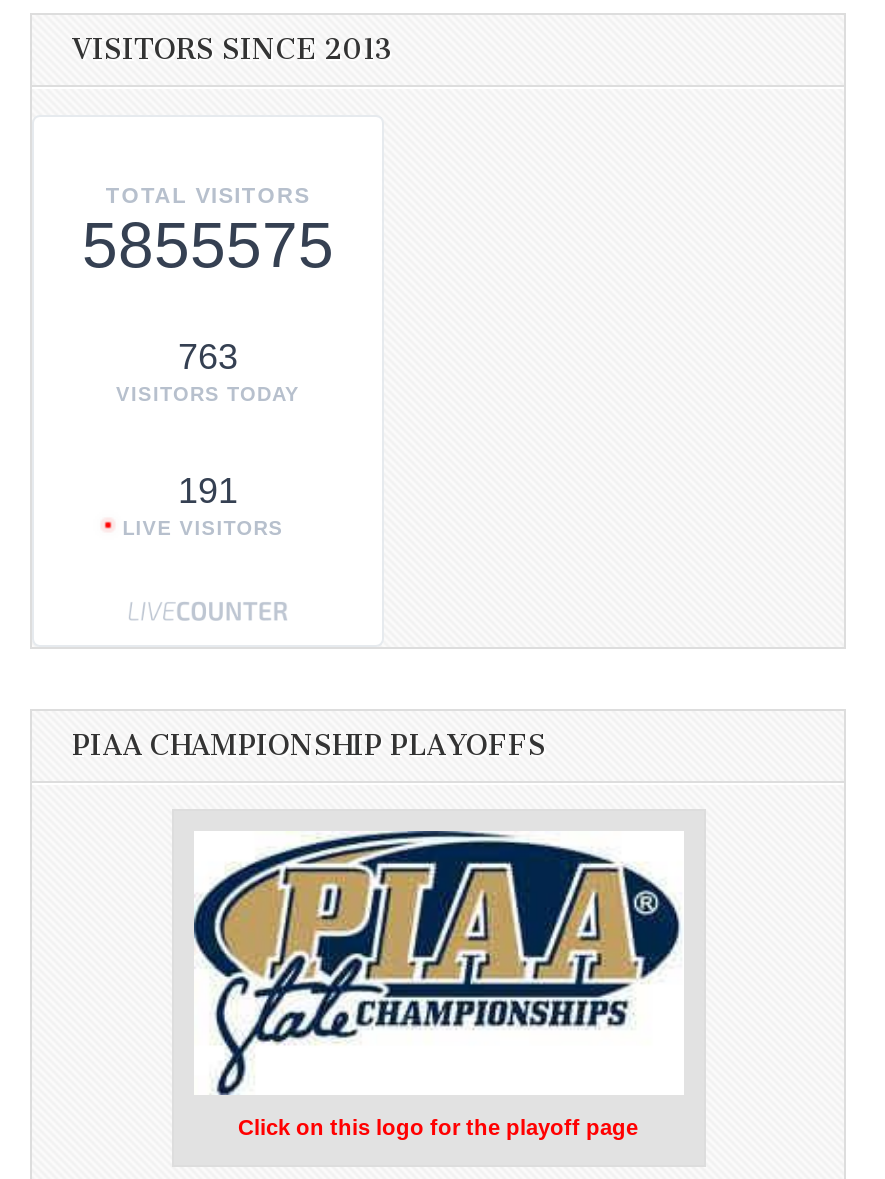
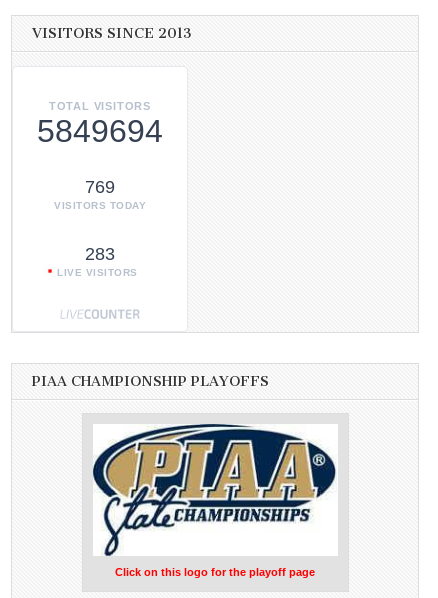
[82,208,334,280] 5855575 -> [37,113,163,149] 5849694
[178,336,238,376] 763 -> [85,177,115,197] 769
[178,470,238,510] 191 -> [85,244,115,264] 283

